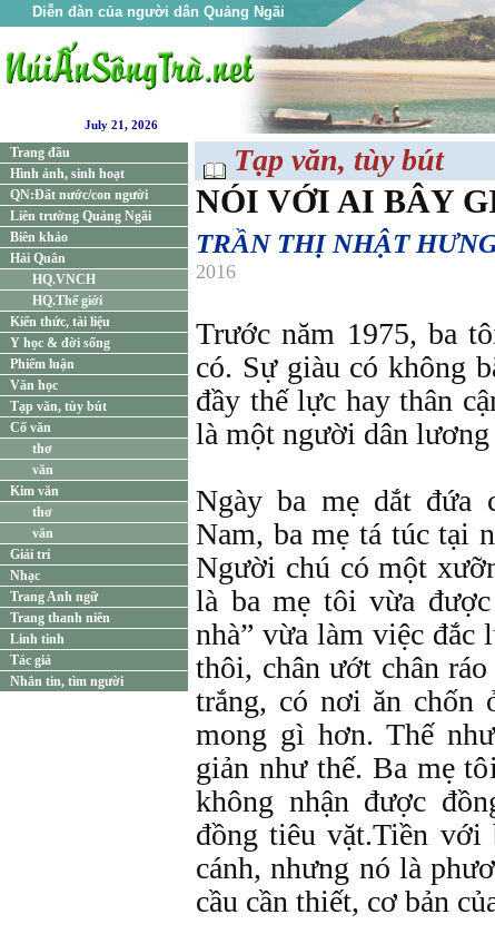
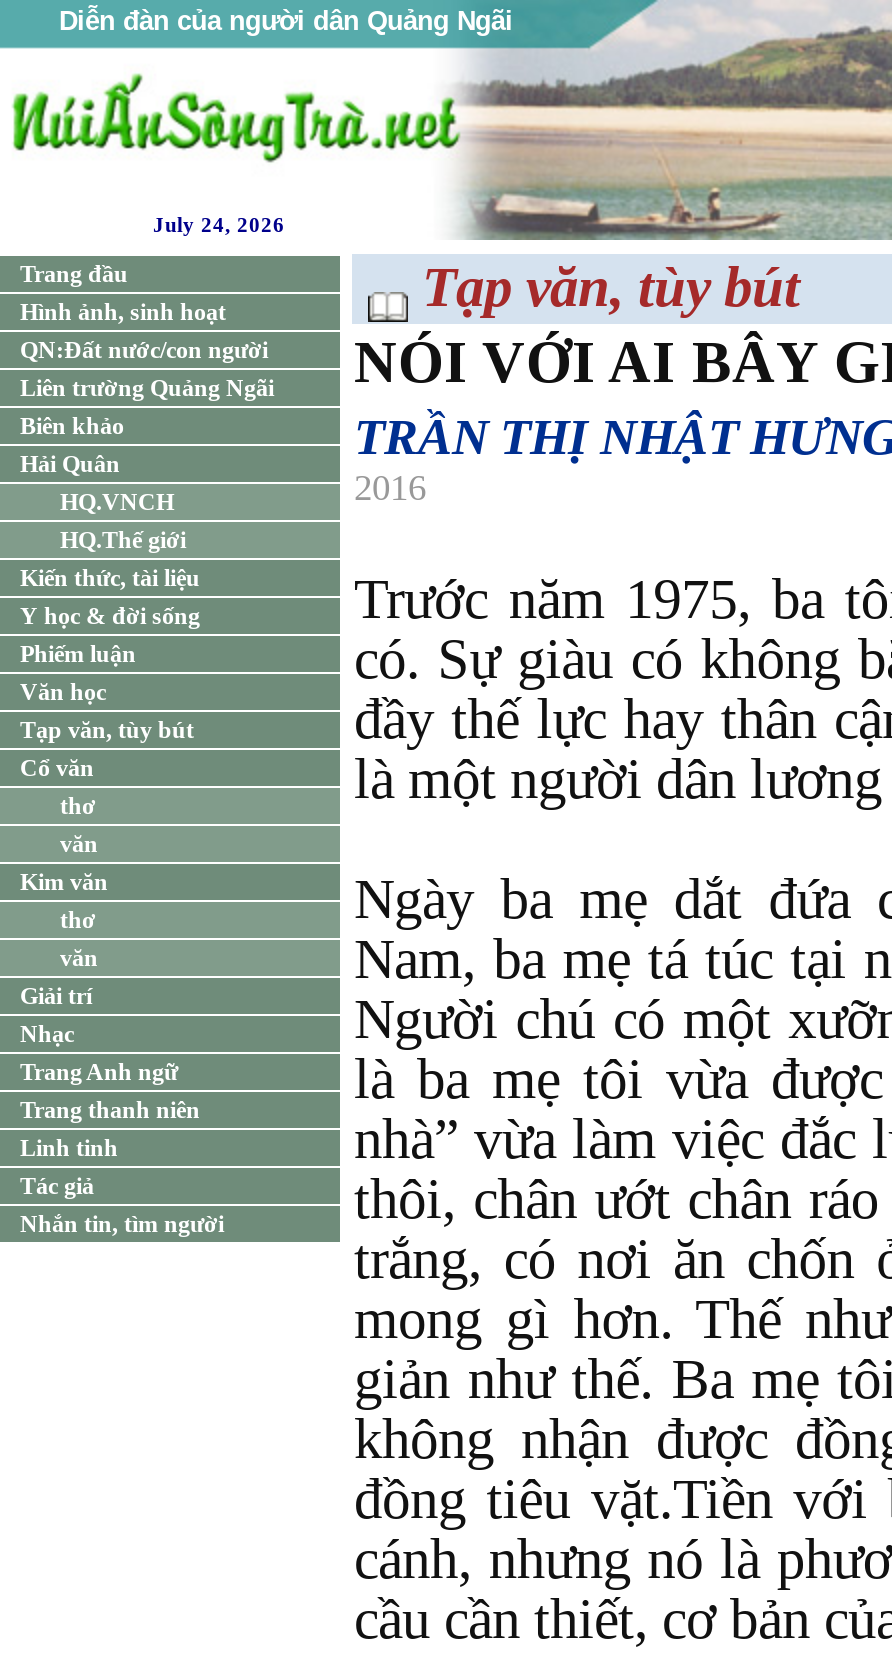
[81,119,157,131] July 21, 2026 -> [147,214,285,236] July 24, 2026

